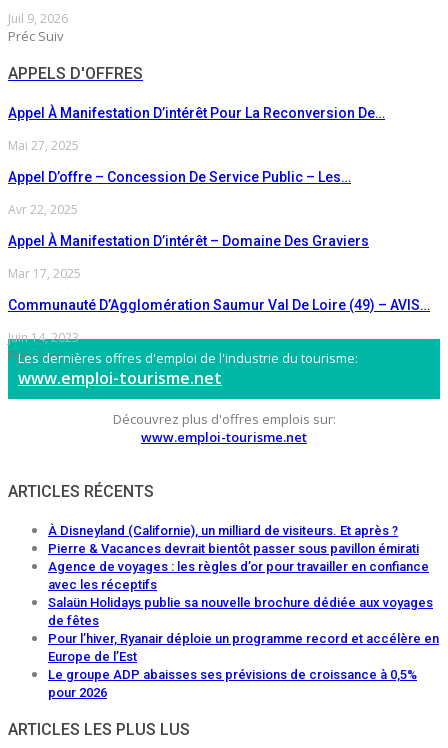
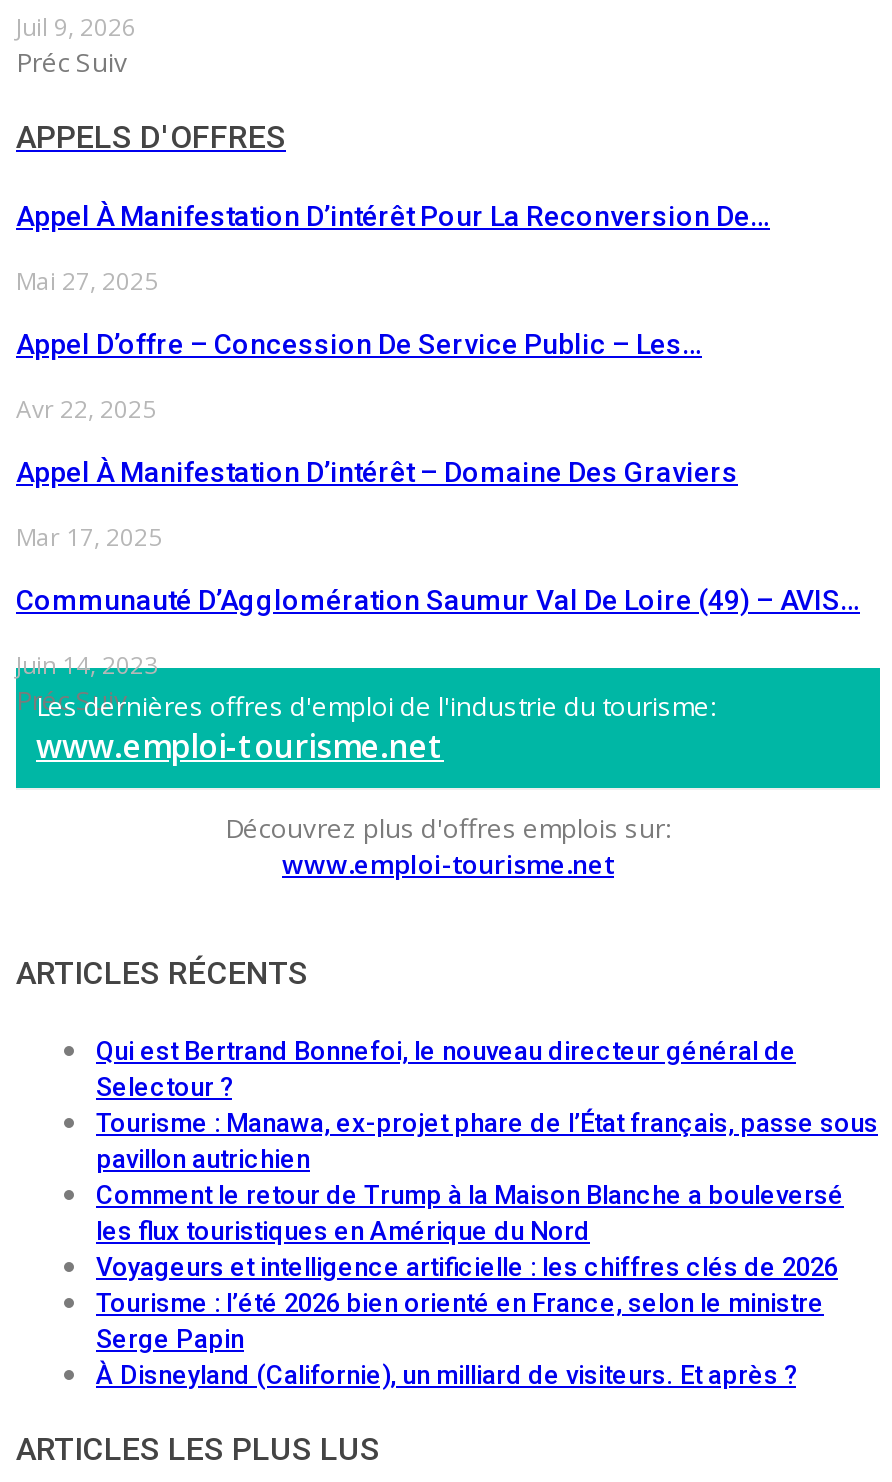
none -> [96,1036,878,1354] Qui est Bertrand Bonnefoi, le nouveau directeur général de | Selectour ? | Tourisme : Manawa, ex-projet phare de l’État français, passe sous | pavillon autrichien | Comment le retour de Trump à la Maison Blanche a bouleversé | les flux touristiques en Amérique du Nord | Voyageurs et intelligence artificielle : les chiffres clés de 2026 | Tourisme : l’été 2026 bien orienté en France, selon le ministre | Serge Papin
moved [48,523,398,538] -> [96,1360,796,1390]: À Disneyland (Californie), un milliard de visiteurs. Et après ?
[48,541,439,700] Pierre & Vacances devrait bientôt passer sous pavillon émirati | Agence de voyages : les règles d’or pour travailler en confiance | avec les réceptifs | Salaün Holidays publie sa nouvelle brochure dédiée aux voyages | de fêtes | Pour l’hiver, Ryanair déploie un programme record et accélère en | Europe de l’Est | Le groupe ADP abaisses ses prévisions de croissance à 0,5% | pour 2026 -> none

